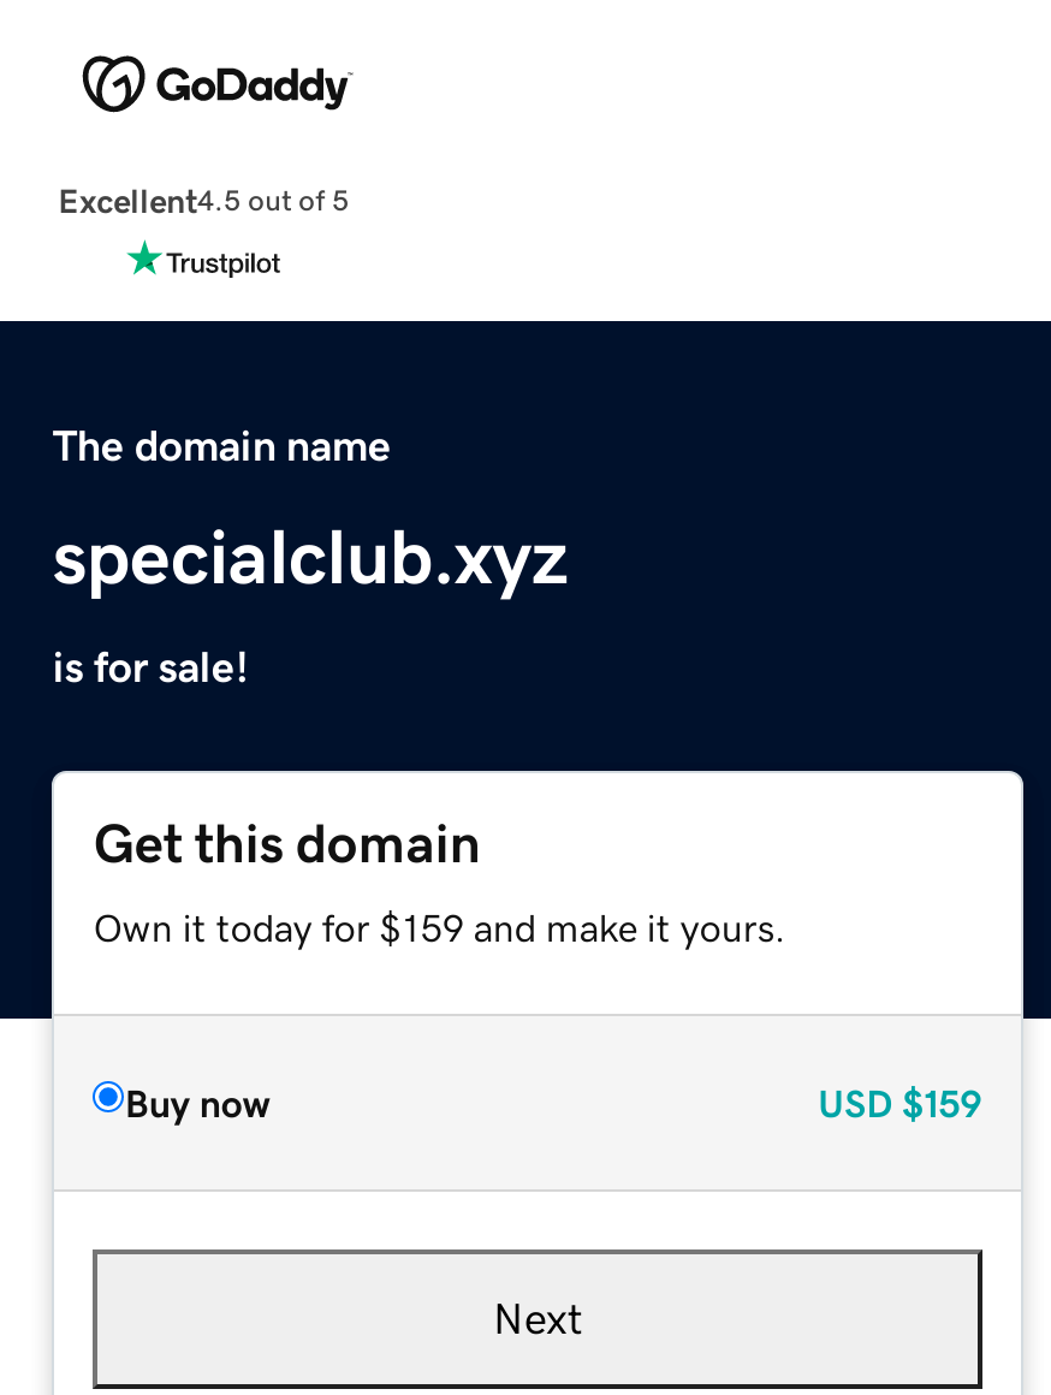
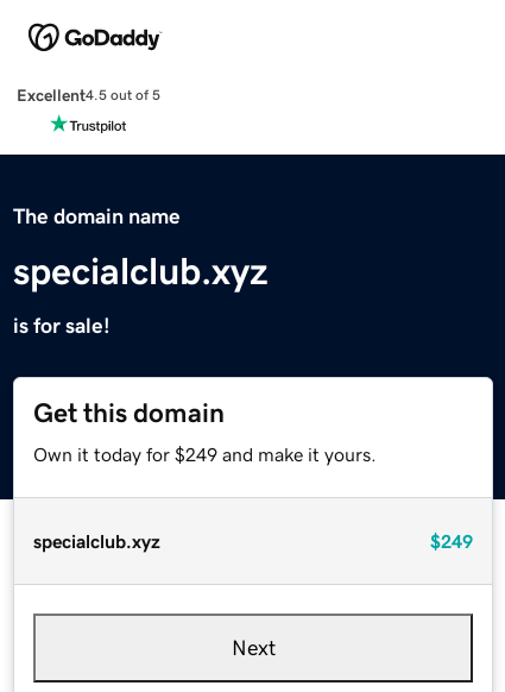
[94,907,786,945] Own it today for $159 and make it yours. -> [34,444,377,463] Own it today for $249 and make it yours.
[125,1083,981,1121] Buy now | USD $159 -> [34,531,472,550] specialclub.xyz | $249

